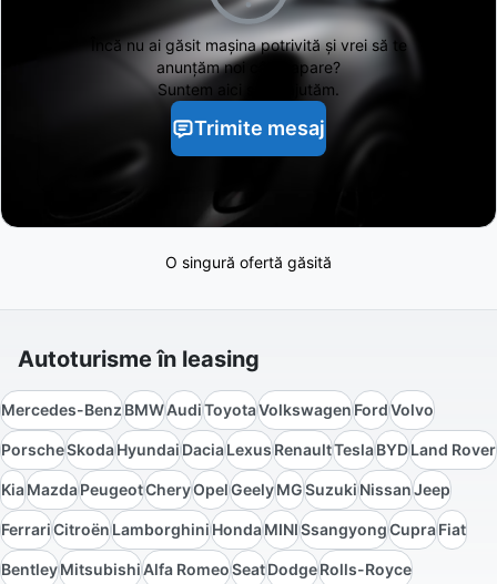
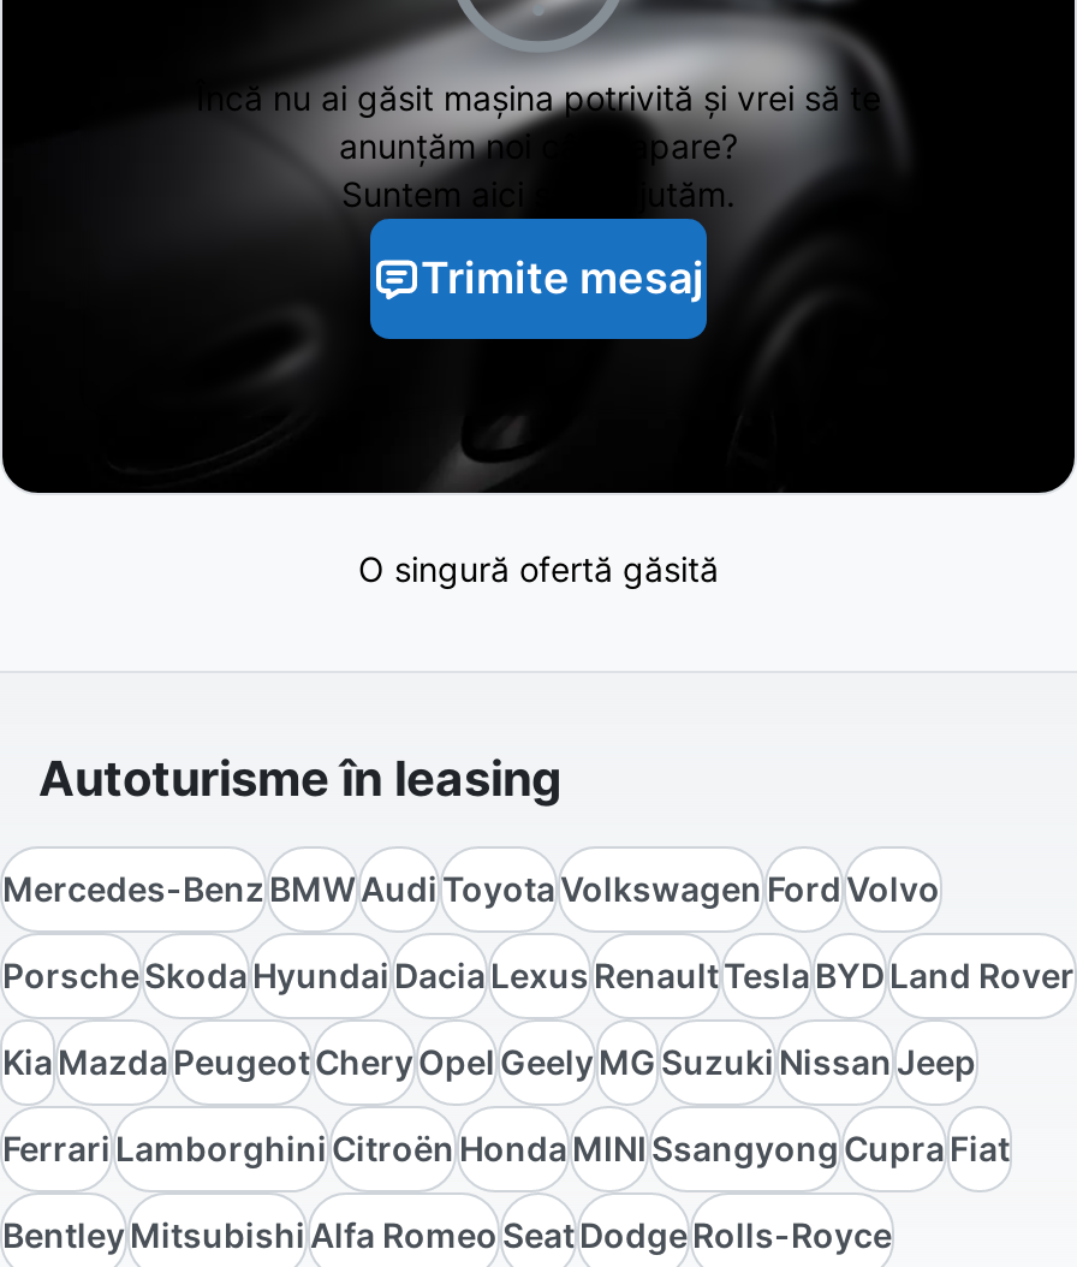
[1,519,466,538] Ferrari Citroën Lamborghini Honda MINI Ssangyong Cupra Fiat -> [2,1126,1010,1167] Ferrari Lamborghini Citroën Honda MINI Ssangyong Cupra Fiat

